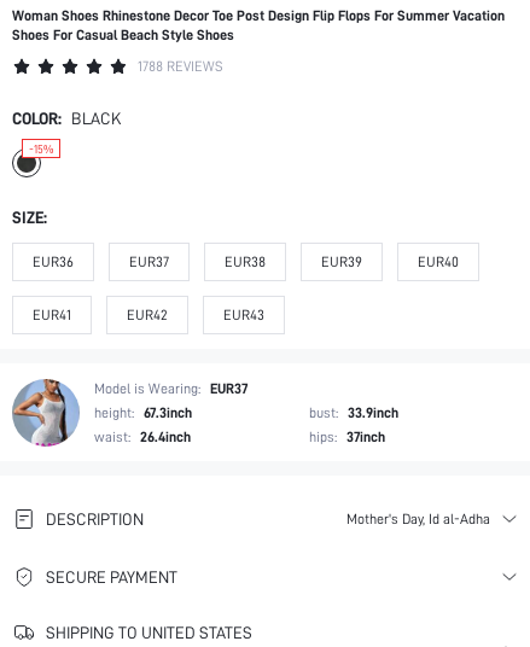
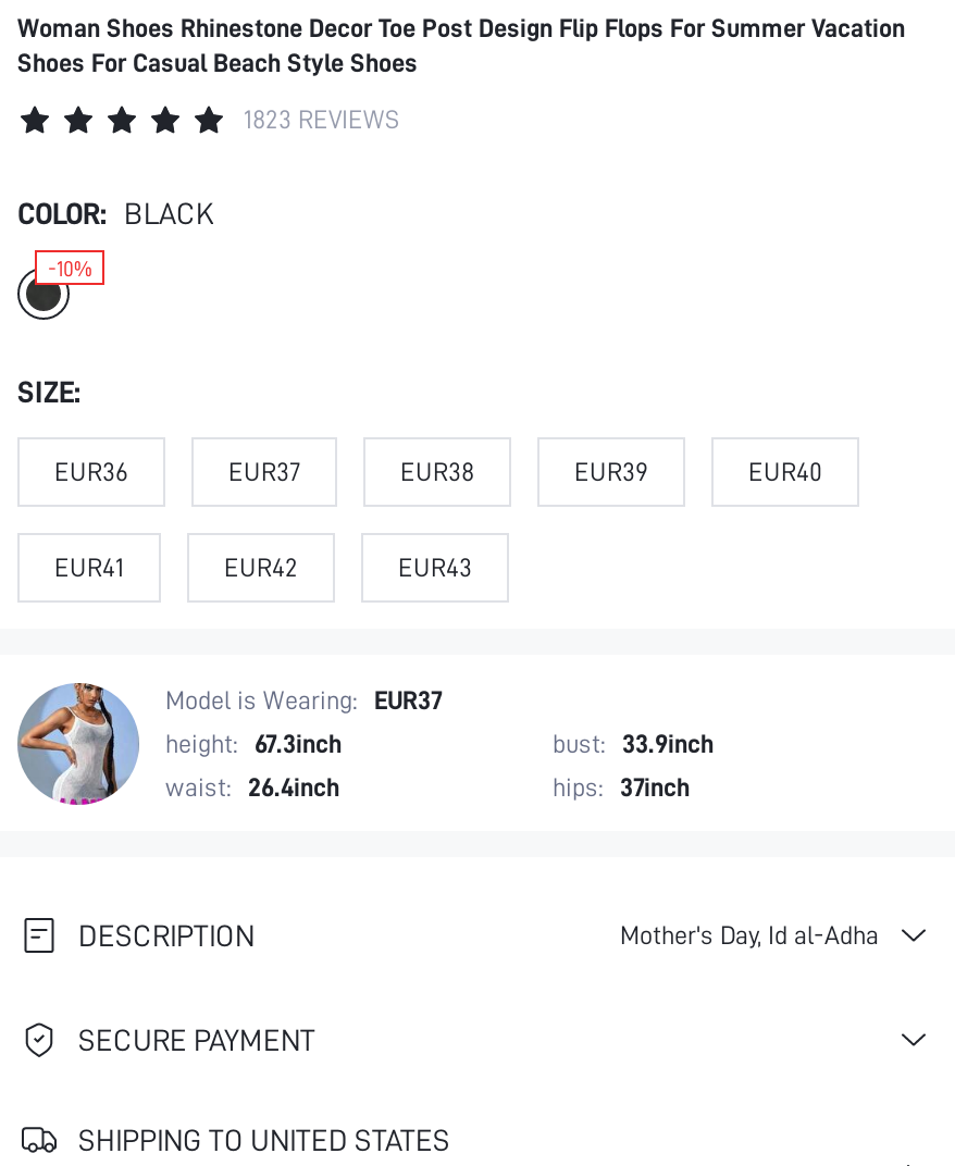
[138,58,223,75] 1788 REVIEWS -> [244,105,400,136] 1823 REVIEWS
[29,142,53,156] -15% -> [48,255,91,281] -10%

